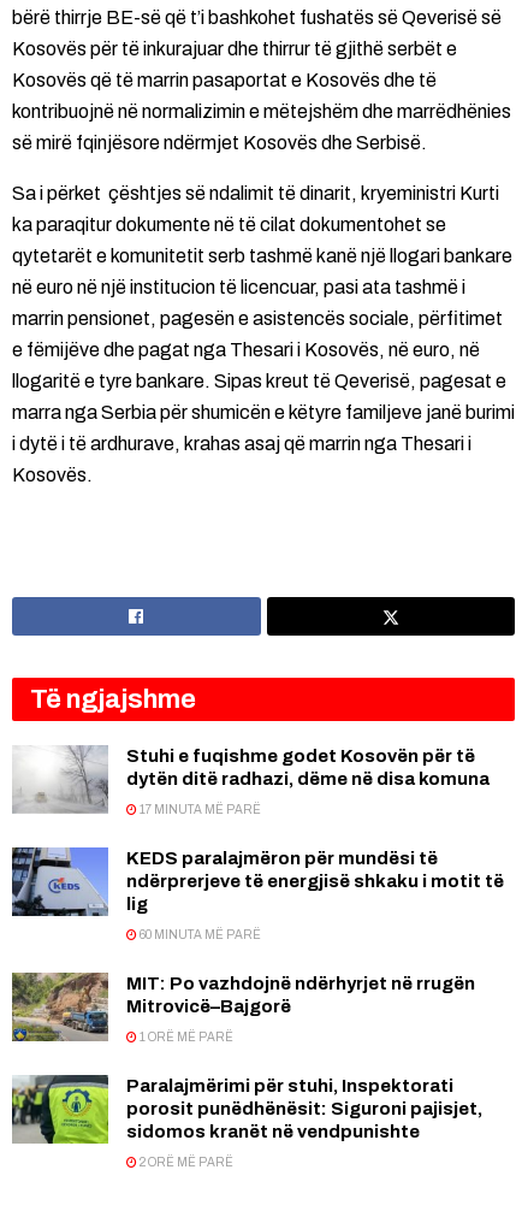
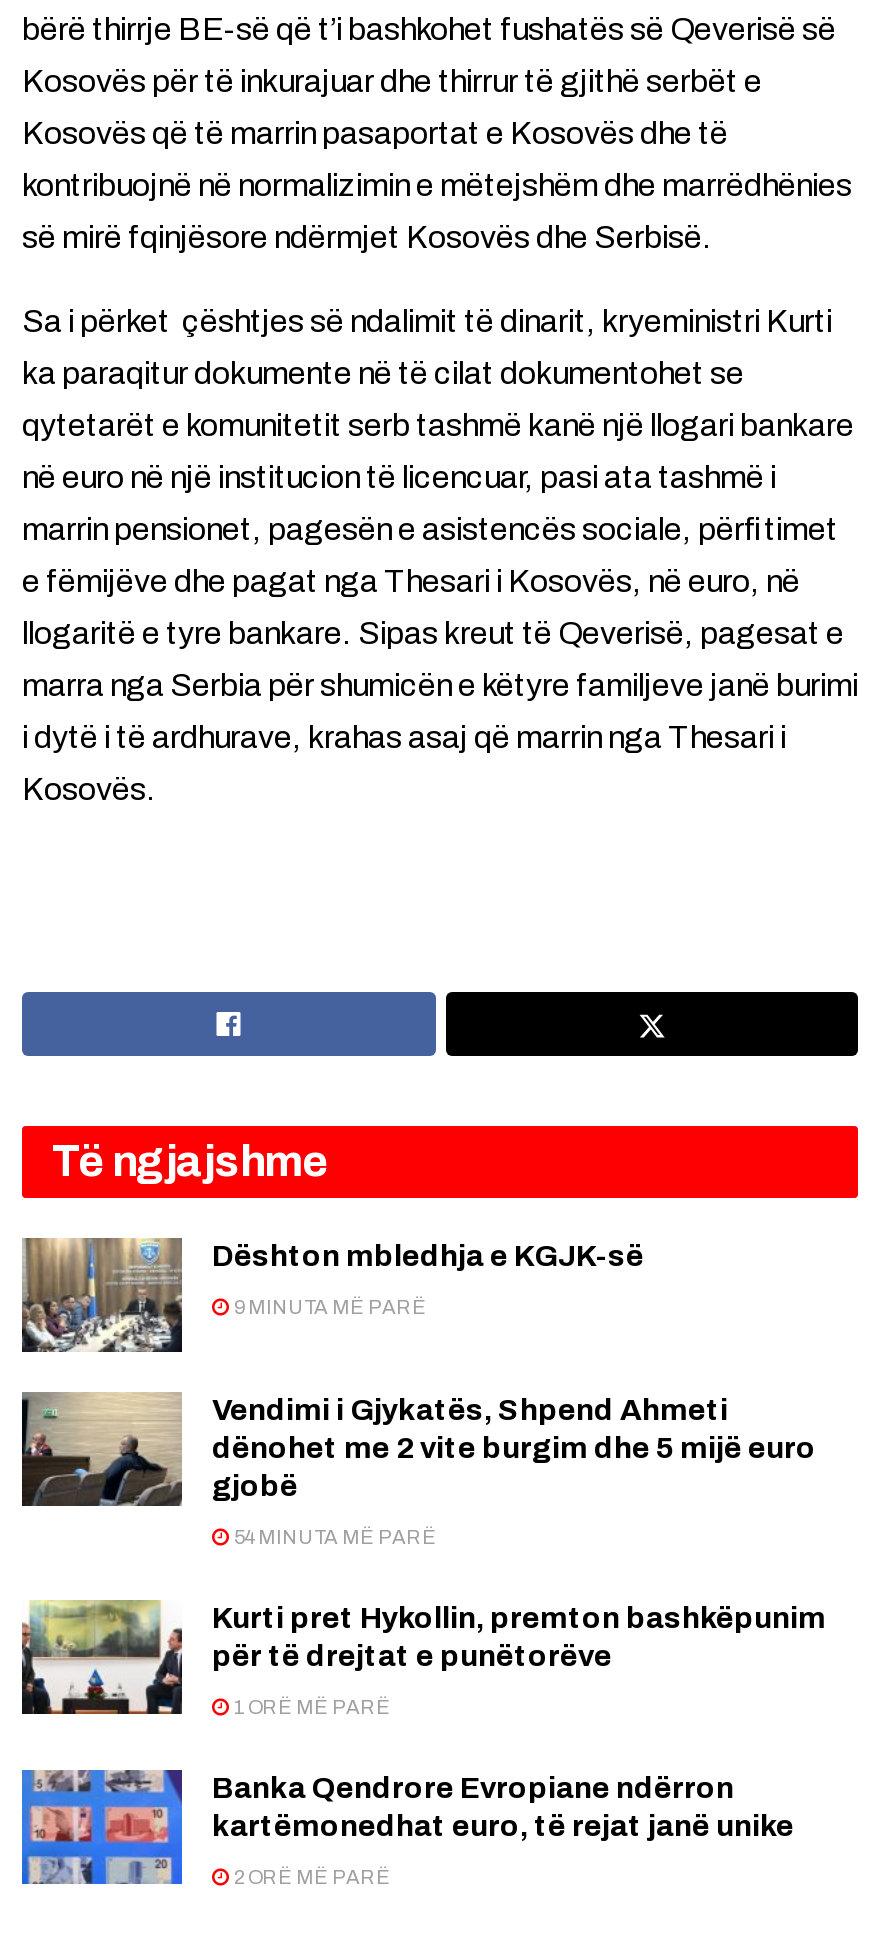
[13,745,490,813] [image] | Stuhi e fuqishme godet Kosovën për të | dytën ditë radhazi, dëme në disa komuna -> [22,1236,644,1352] [image] | Dështon mbledhja e KGJK-së
[137,803,261,816] 17 MINUTA MË PARË -> [230,1296,426,1318] 9 MINUTA MË PARË
[11,846,504,917] [image] | KEDS paralajmëron për mundësi të | ndërprerjeve të energjisë shkaku i motit të | lig -> [22,1392,816,1506] [image] | Vendimi i Gjykatës, Shpend Ahmeti | dënohet me 2 vite burgim dhe 5 mijë euro | gjobë
[137,928,261,941] 60 MINUTA MË PARË -> [230,1526,436,1548] 54 MINUTA MË PARË
[11,971,475,1041] [image] | MIT: Po vazhdojnë ndërhyrjet në rrugën | Mitrovicë–Bajgorë -> [20,1600,826,1714] [image] | Kurti pret Hykollin, premton bashkëpunim | për të drejtat e punëtorëve
[11,1074,482,1145] [image] | Paralajmërimi për stuhi, Inspektorati | porosit punëdhënësit: Siguroni pajisjet, | sidomos kranët në vendpunishte -> [20,1768,794,1886] [image] | Banka Qendrore Evropiane ndërron | kartëmonedhat euro, të rejat janë unike

